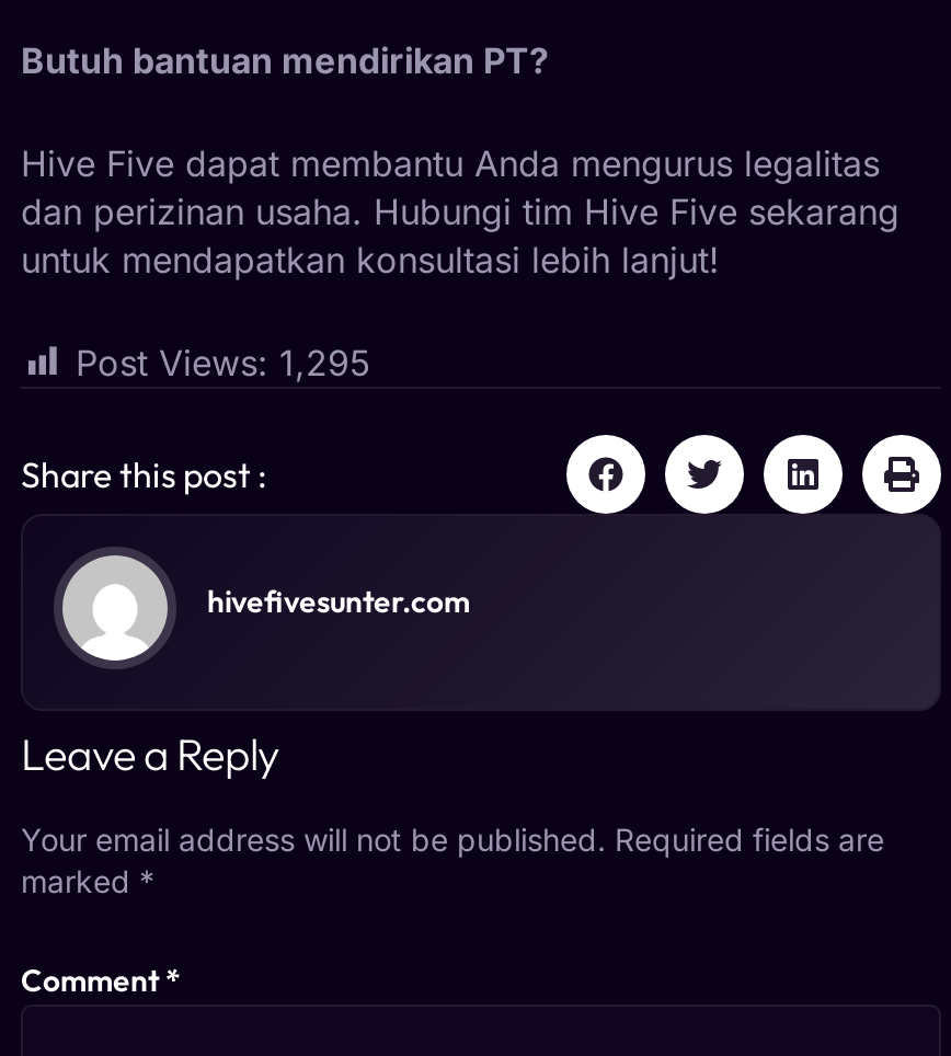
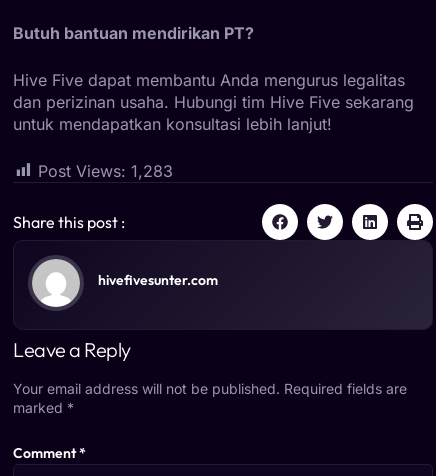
[76,340,371,383] Post Views: 1,295 -> [38,160,173,180] Post Views: 1,283

